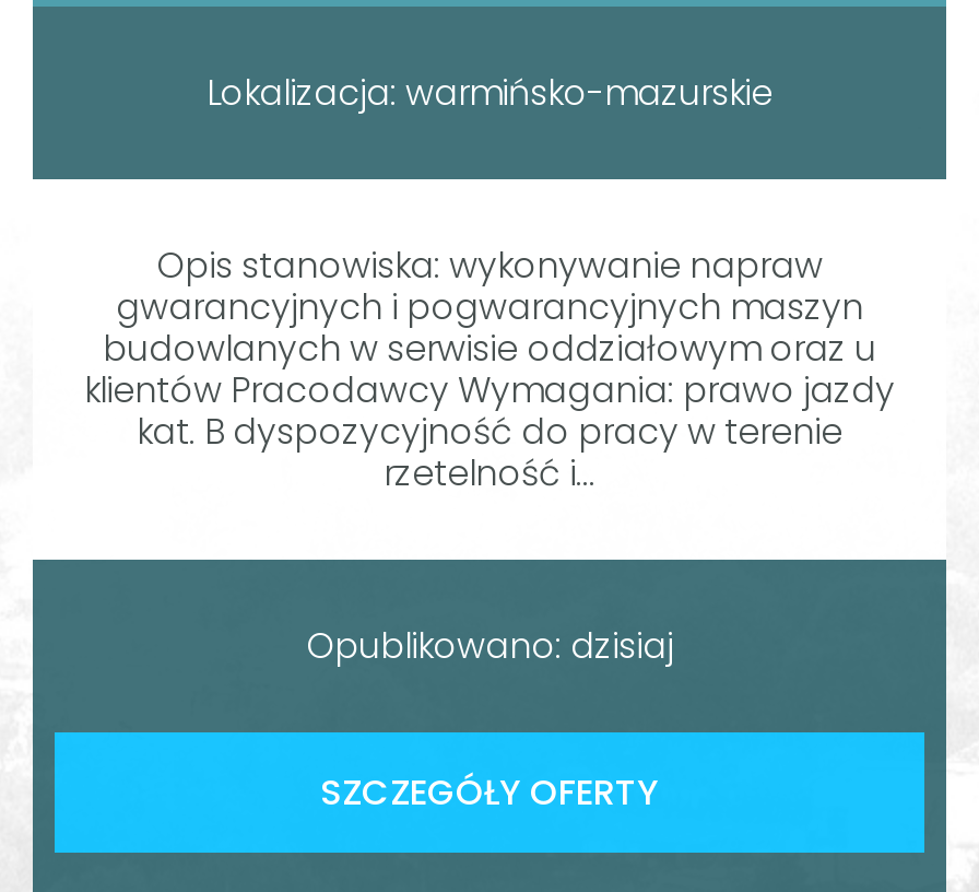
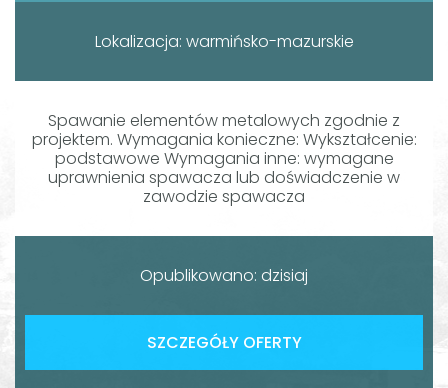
[84,240,895,498] Opis stanowiska: wykonywanie napraw | gwarancyjnych i pogwarancyjnych maszyn | budowlanych w serwisie oddziałowym oraz u | klientów Pracodawcy Wymagania: prawo jazdy | kat. B dyspozycyjność do pracy w terenie | rzetelność i... -> [31,109,416,208] Spawanie elementów metalowych zgodnie z | projektem. Wymagania konieczne: Wykształcenie: | podstawowe Wymagania inne: wymagane | uprawnienia spawacza lub doświadczenie w | zawodzie spawacza

